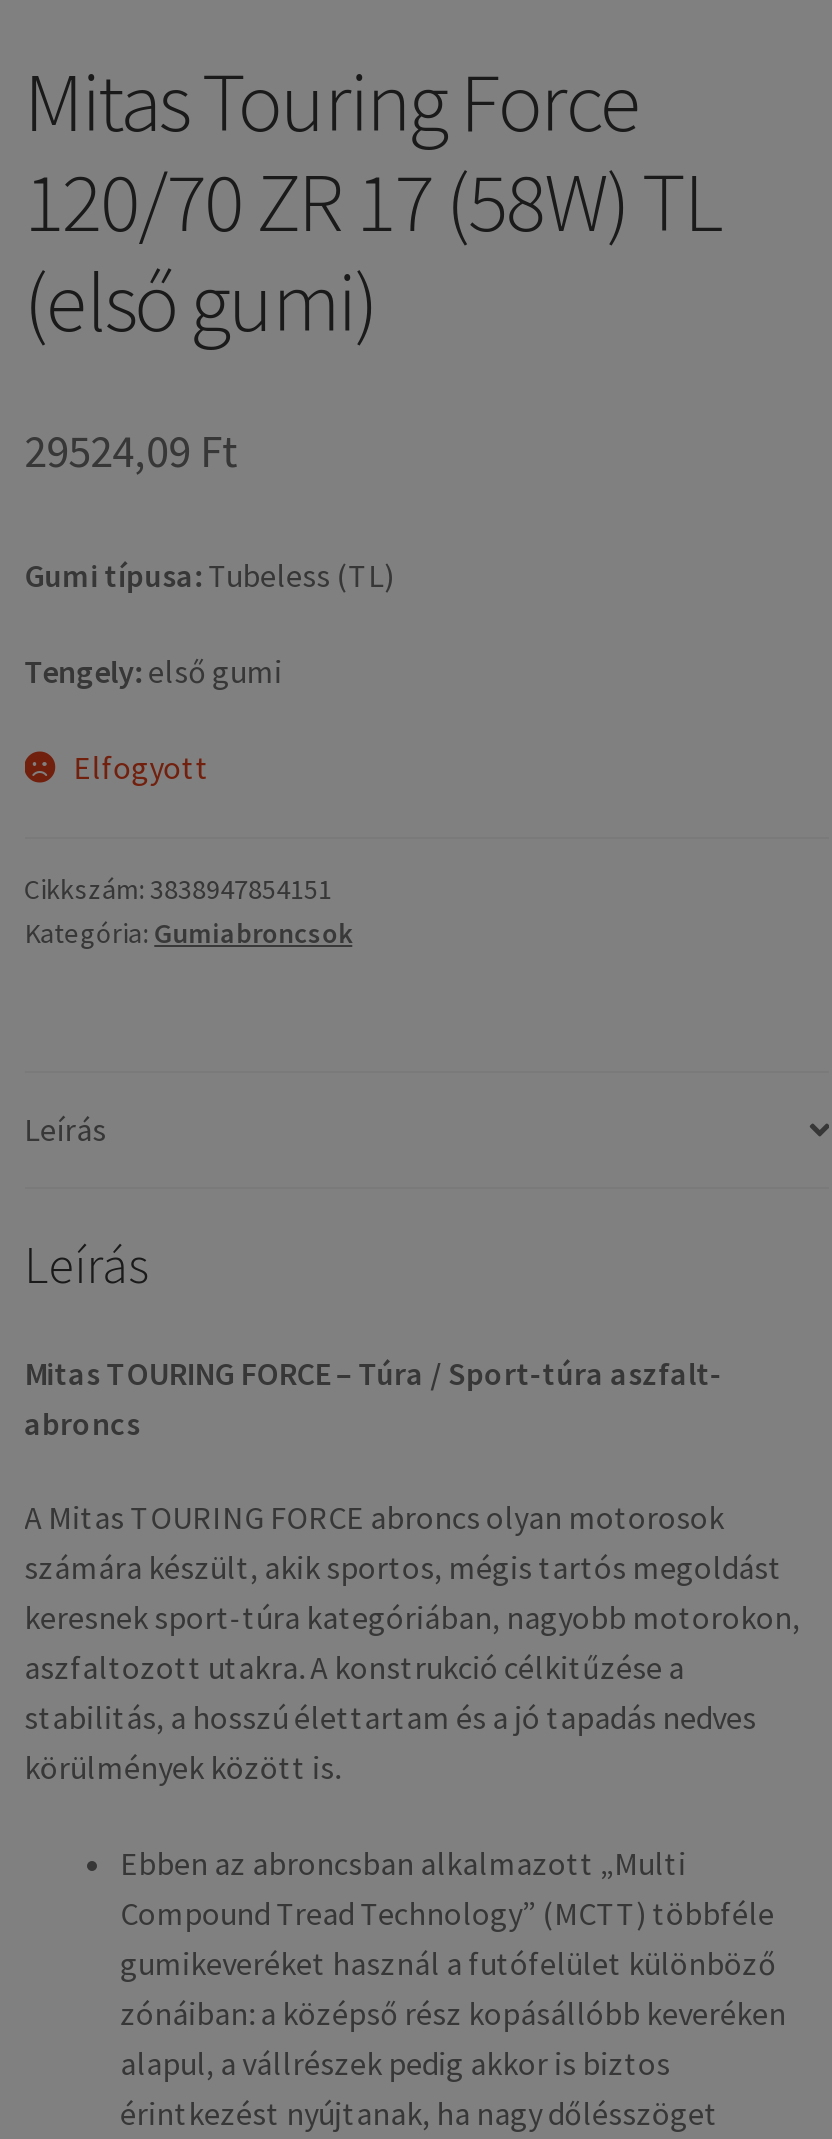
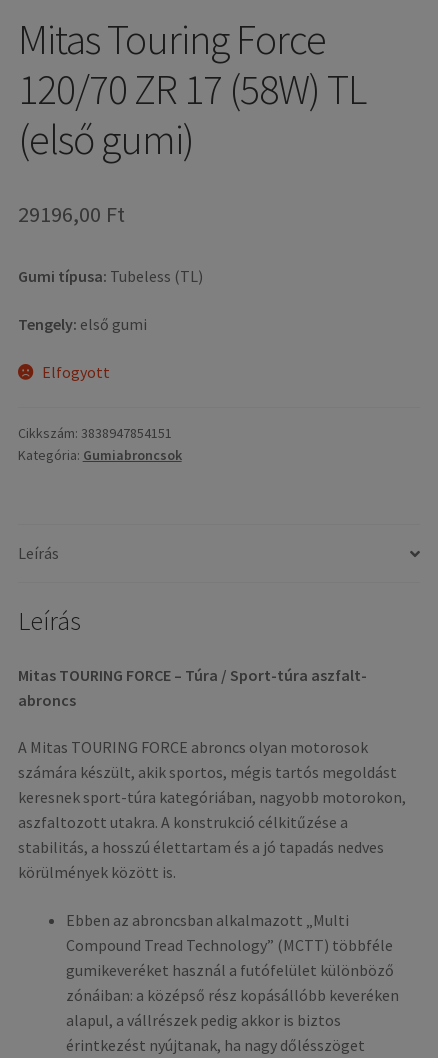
[24,423,238,479] 29524,09 Ft -> [18,200,125,228] 29196,00 Ft

